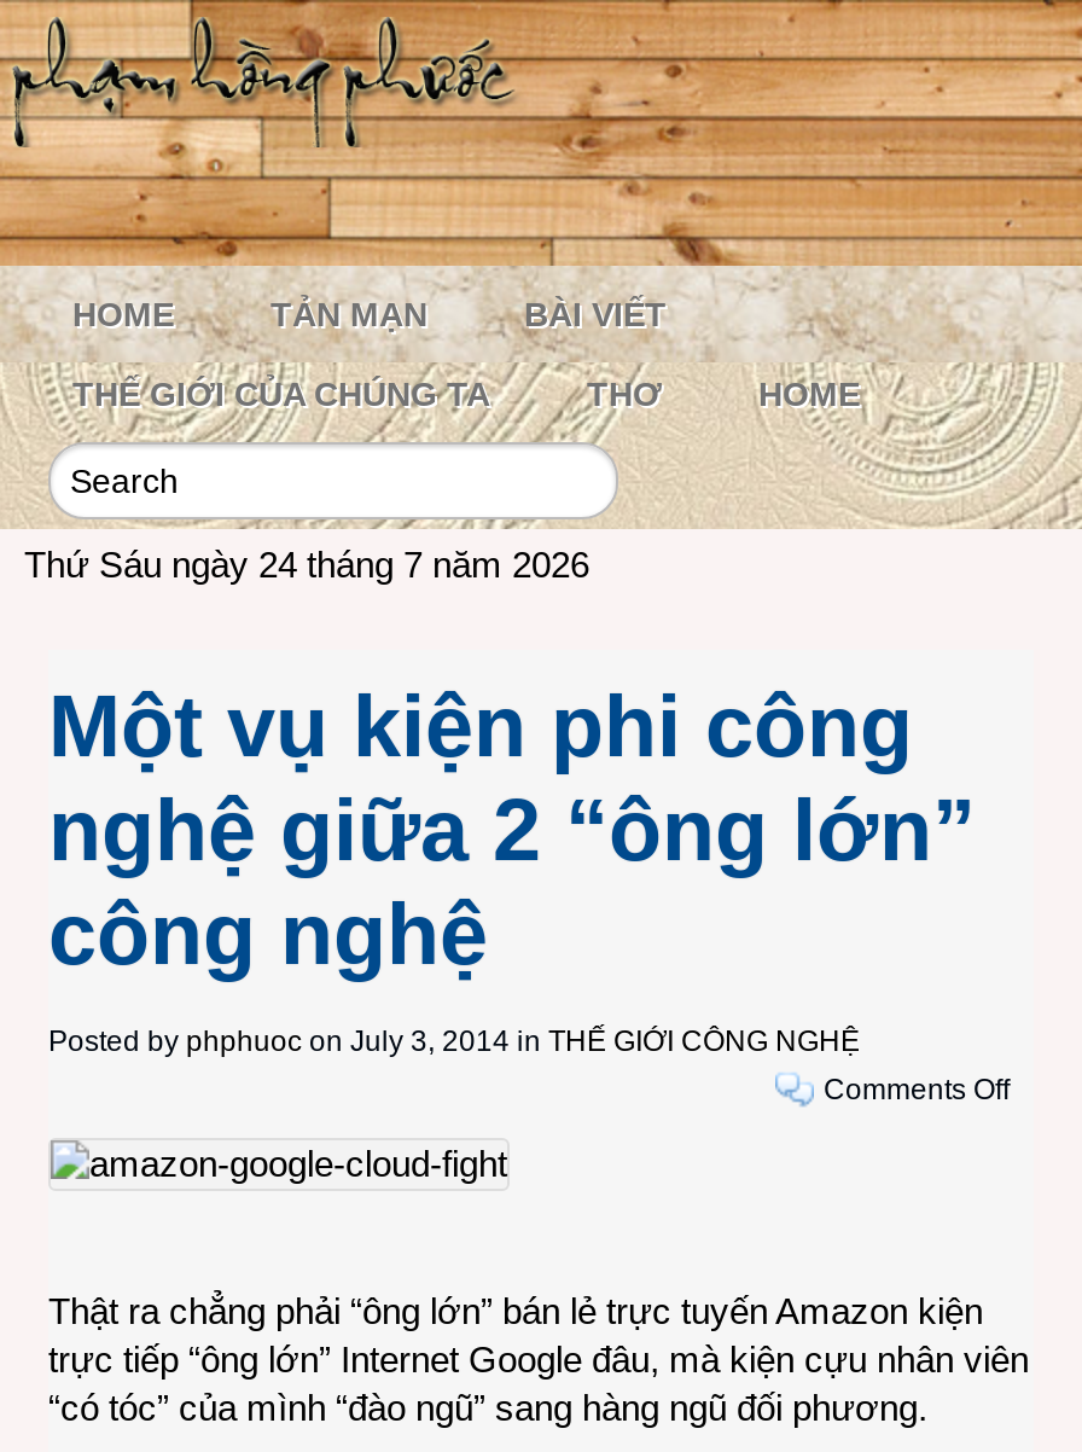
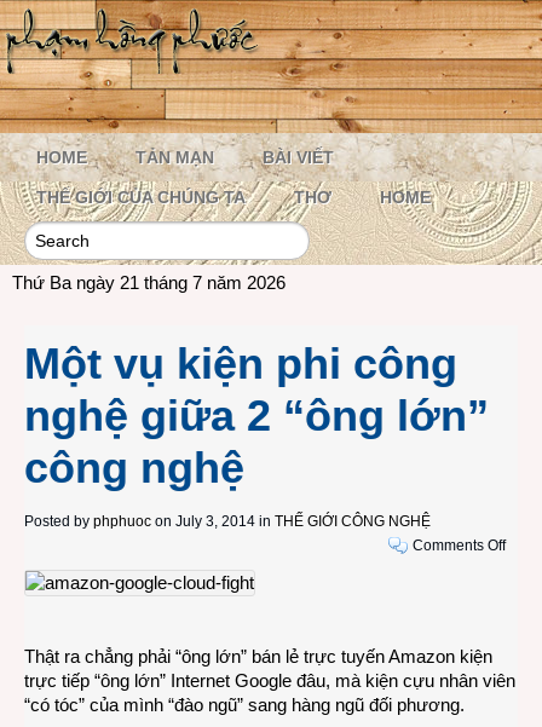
[24,544,589,585] Thứ Sáu ngày 24 tháng 7 năm 2026 -> [12,272,286,293] Thứ Ba ngày 21 tháng 7 năm 2026

